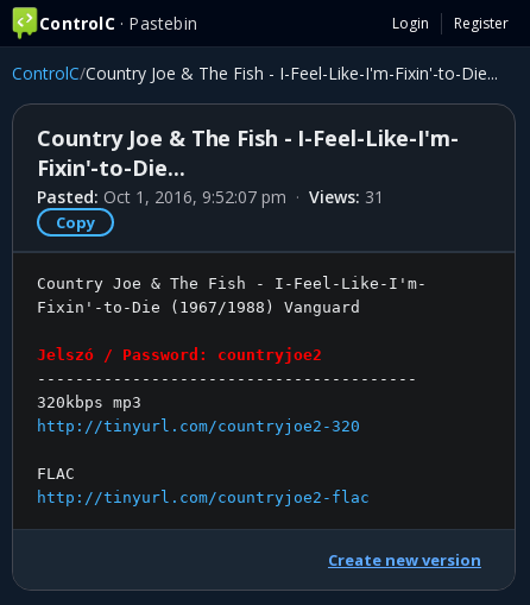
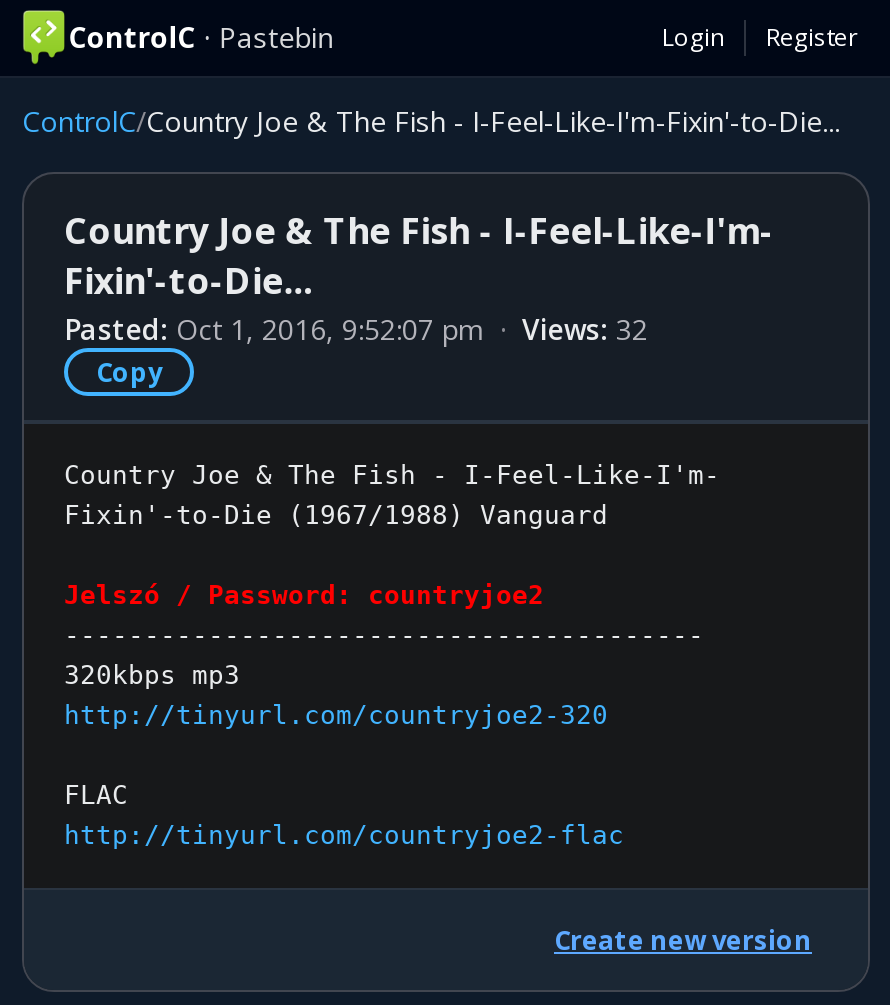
[37,185,384,208] Pasted: Oct 1, 2016, 9:52:07 pm · Views: 31 -> [64,310,648,348] Pasted: Oct 1, 2016, 9:52:07 pm · Views: 32

